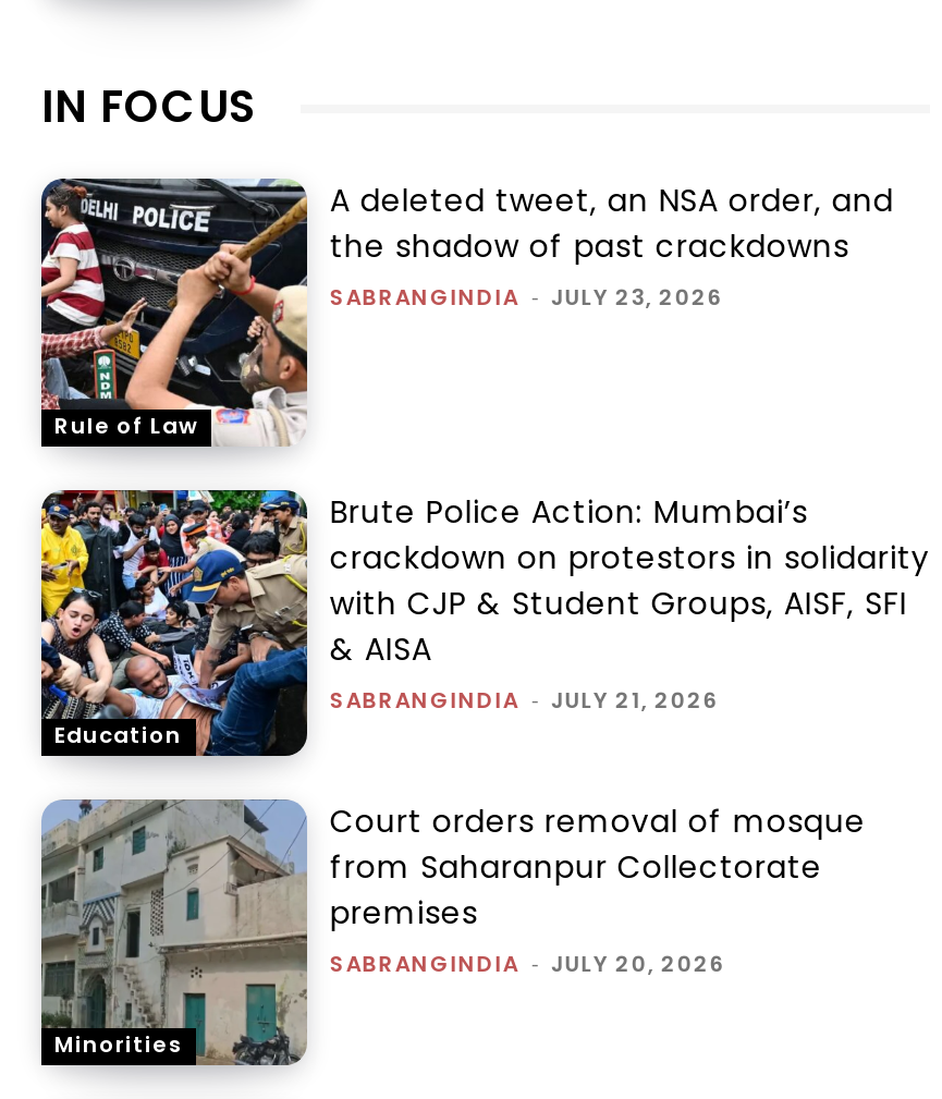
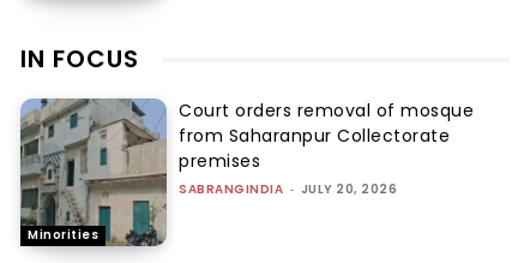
[39,176,307,444] [image] | Rule of Law -> none
[330,179,894,314] A deleted tweet, an NSA order, and | the shadow of past crackdowns | SABRANGINDIA - JULY 23, 2026 -> none
[37,488,309,765] [image] | Education -> none
[330,489,930,716] Brute Police Action: Mumbai’s | crackdown on protestors in solidarity | with CJP & Student Groups, AISF, SFI | & AISA | SABRANGINDIA - JULY 21, 2026 -> none

